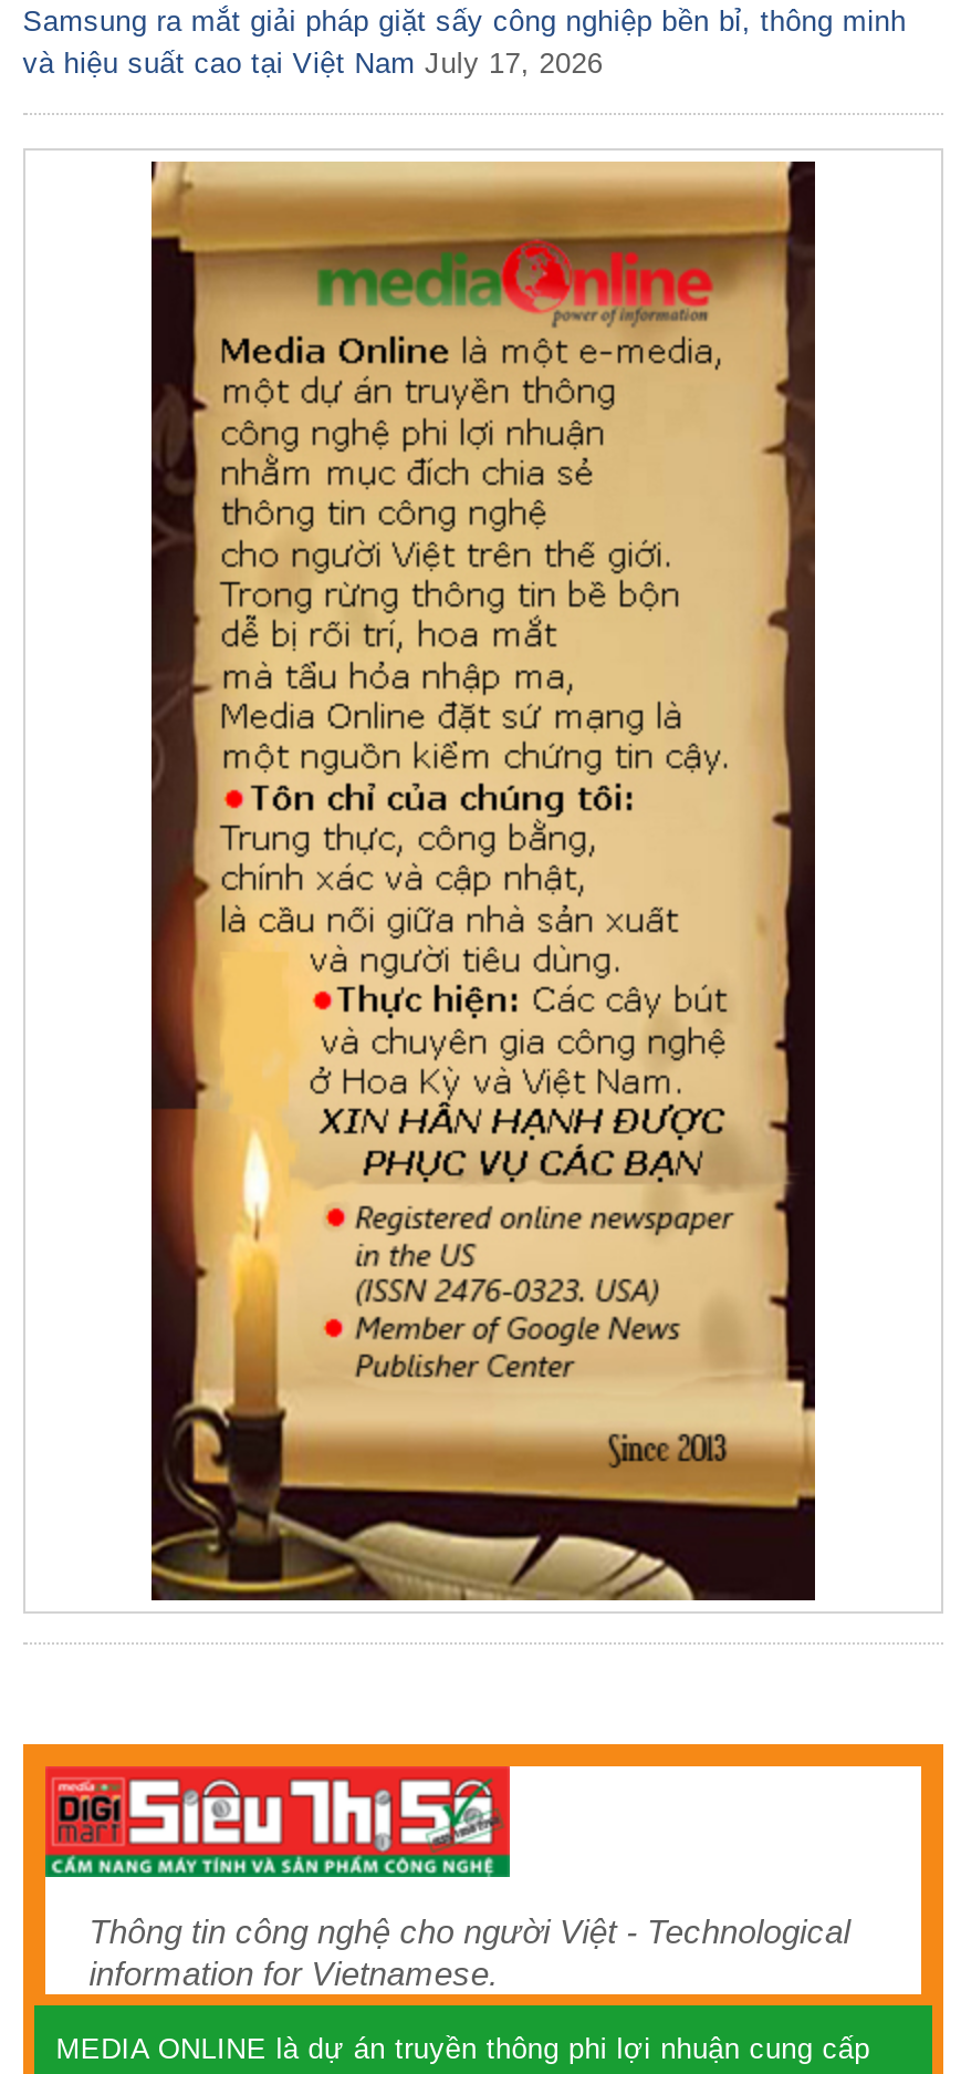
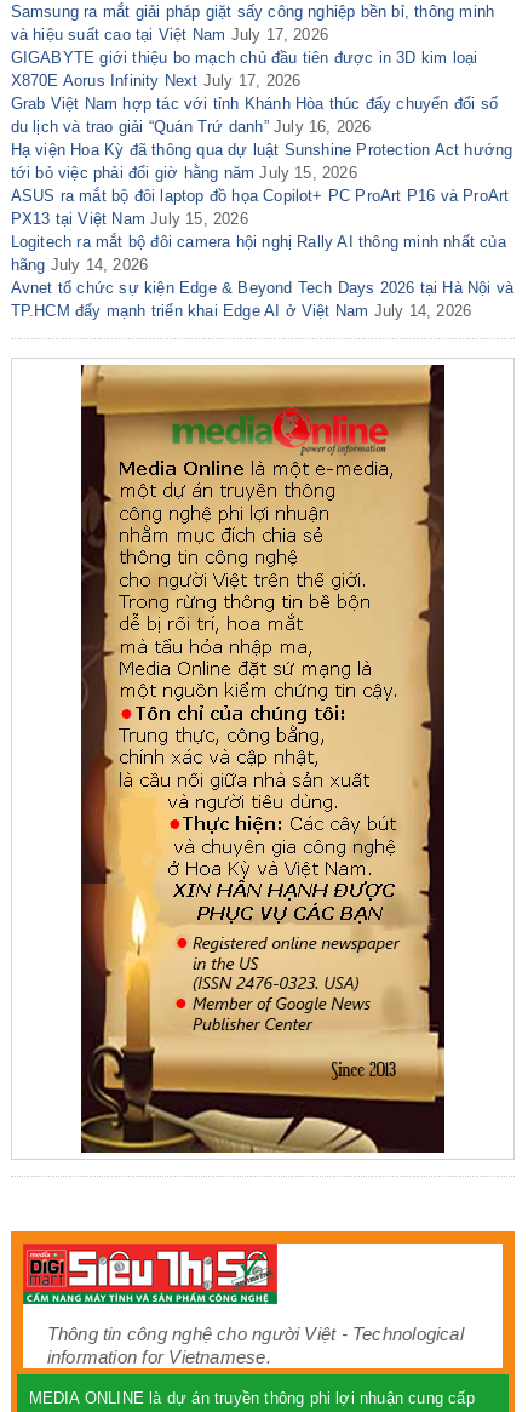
none -> [11,49,514,320] GIGABYTE giới thiệu bo mạch chủ đầu tiên được in 3D kim loại | X870E Aorus Infinity Next July 17, 2026 | Grab Việt Nam hợp tác với tỉnh Khánh Hòa thúc đẩy chuyển đổi số | du lịch và trao giải “Quán Trứ danh” July 16, 2026 | Hạ viện Hoa Kỳ đã thông qua dự luật Sunshine Protection Act hướng | tới bỏ việc phải đổi giờ hằng năm July 15, 2026 | ASUS ra mắt bộ đôi laptop đồ họa Copilot+ PC ProArt P16 và ProArt | PX13 tại Việt Nam July 15, 2026 | Logitech ra mắt bộ đôi camera hội nghị Rally AI thông minh nhất của | hãng July 14, 2026 | Avnet tổ chức sự kiện Edge & Beyond Tech Days 2026 tại Hà Nội và | TP.HCM đẩy mạnh triển khai Edge AI ở Việt Nam July 14, 2026

